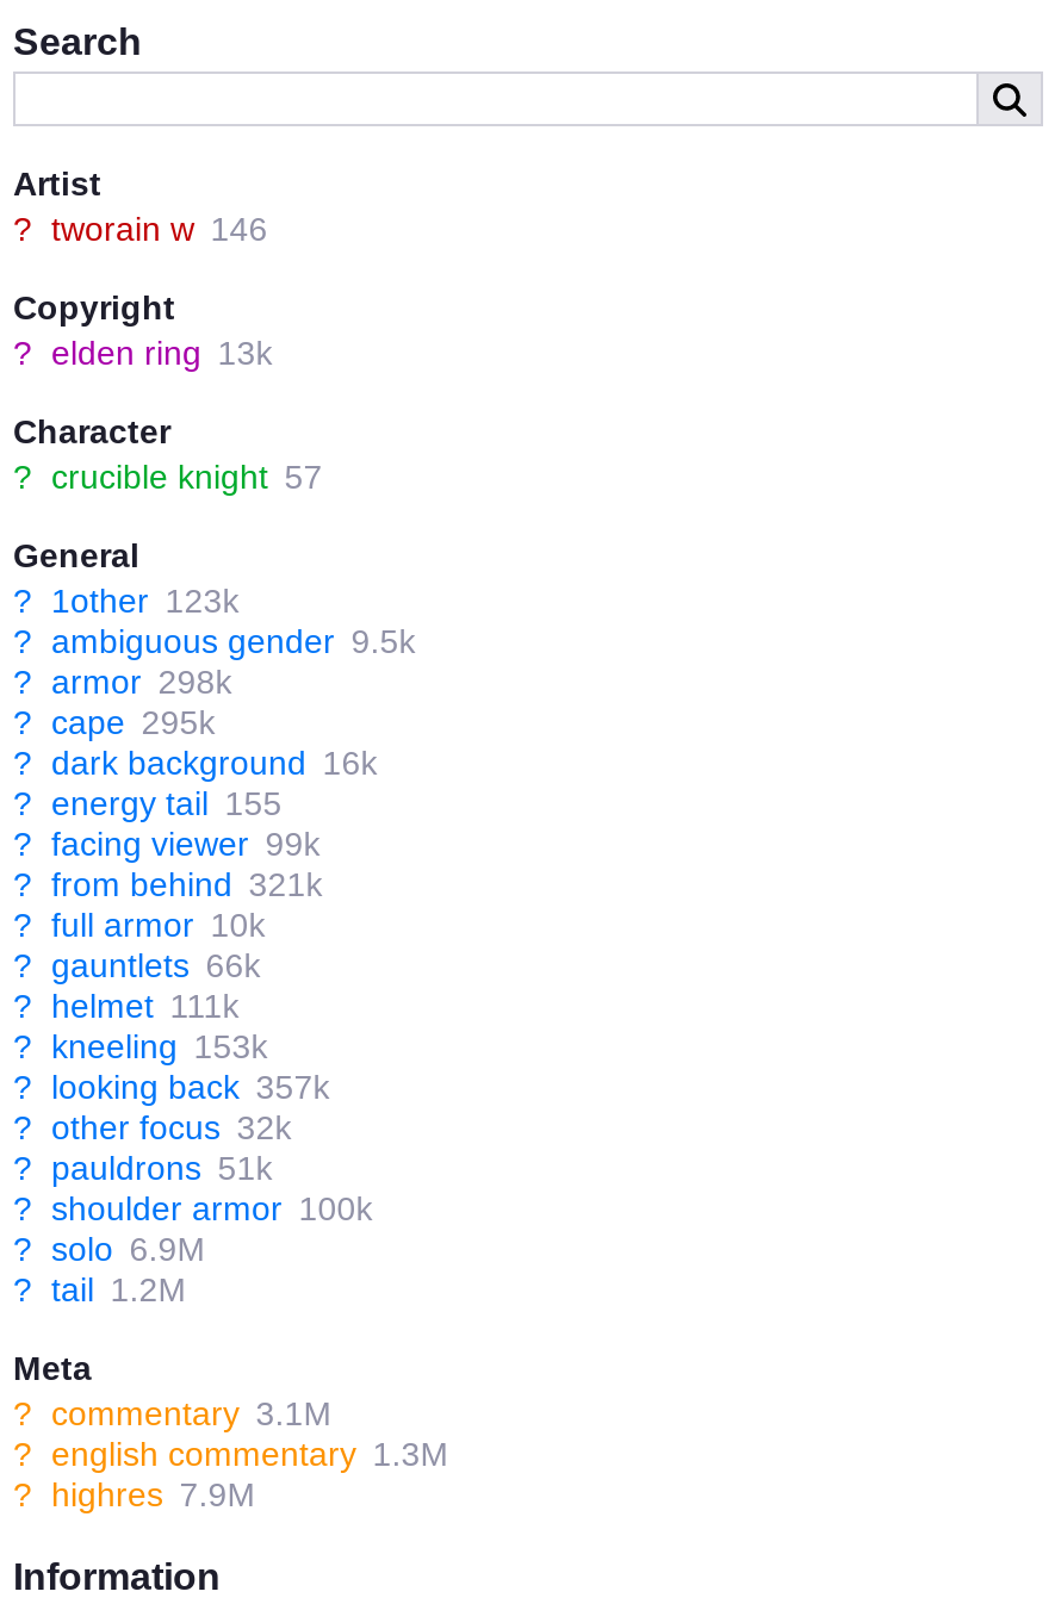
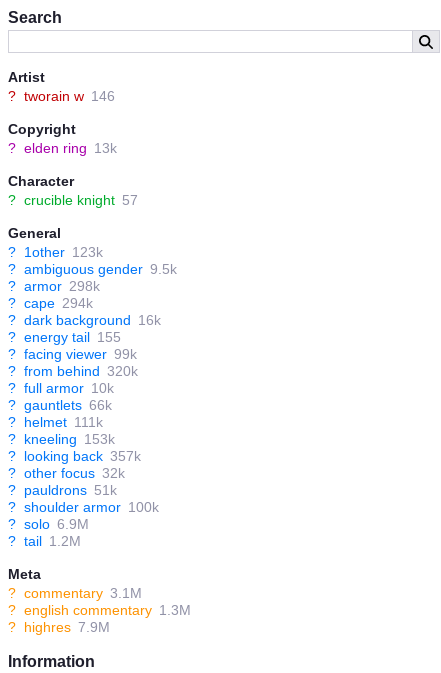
[13,703,215,741] ? cape 295k -> [8,295,93,311] ? cape 294k
[13,865,323,903] ? from behind 321k -> [8,363,138,379] ? from behind 320k

